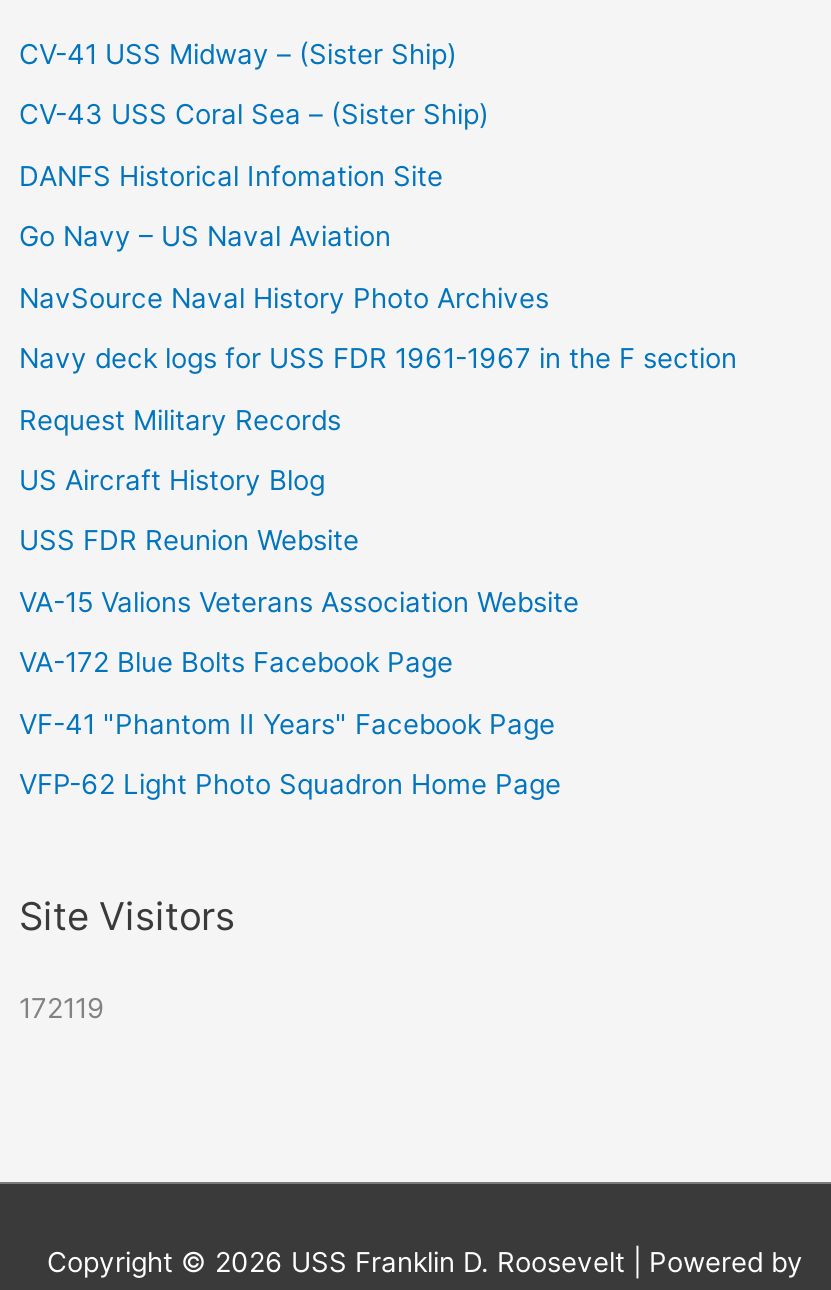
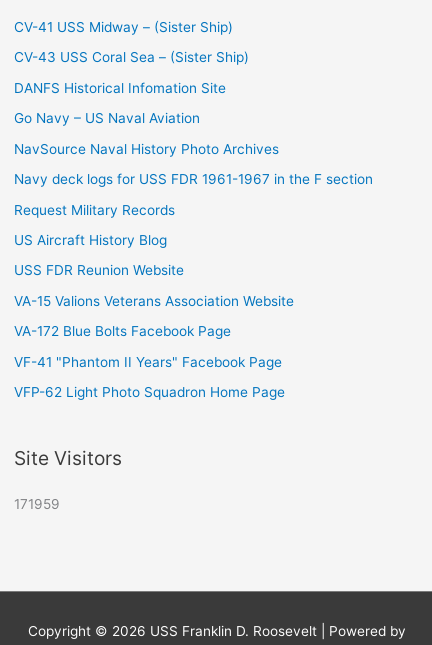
[19,993,105,1025] 172119 -> [14,496,60,512] 171959

